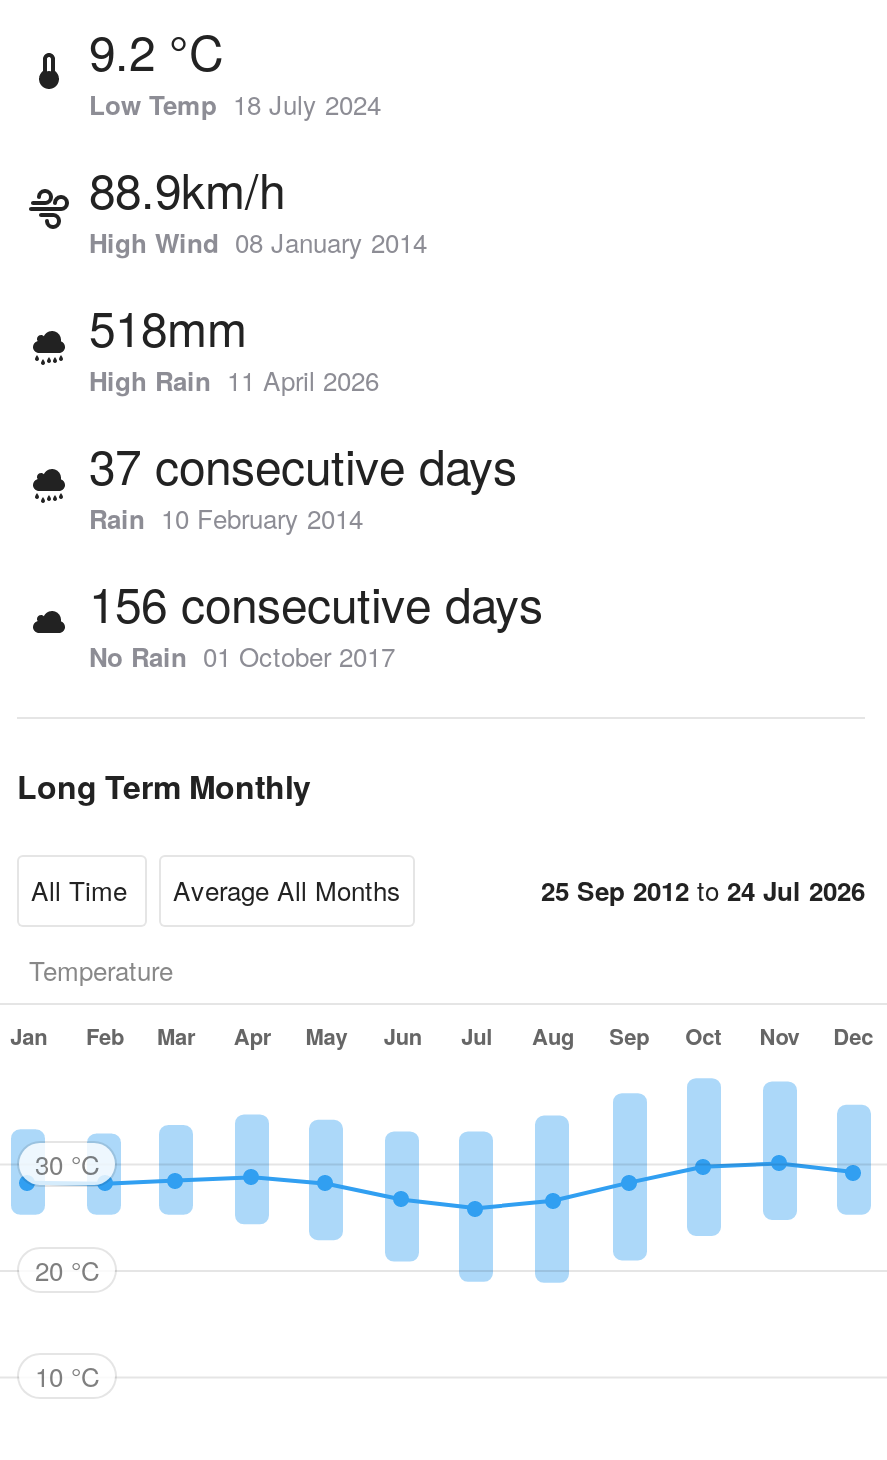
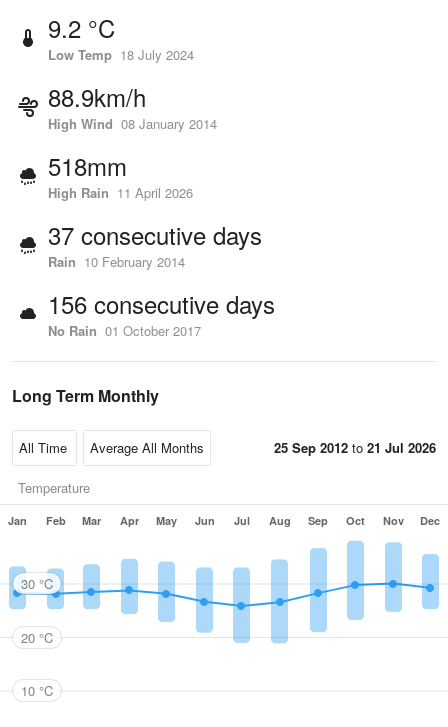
[541,871,865,909] 25 Sep 2012 to 24 Jul 2026 -> [274,438,436,457] 25 Sep 2012 to 21 Jul 2026

